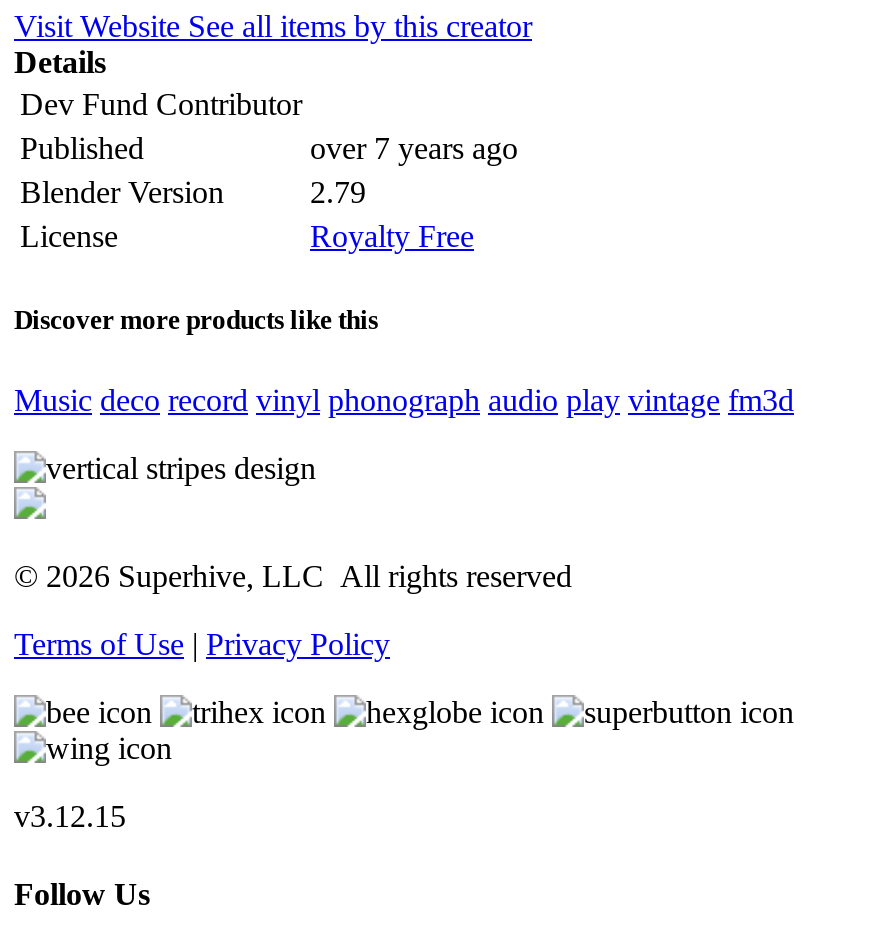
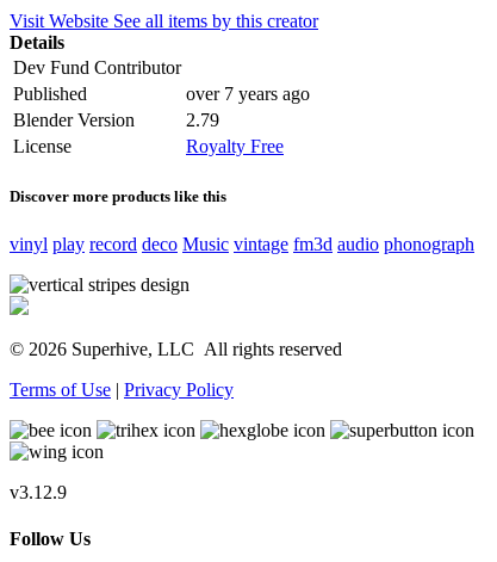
[14,382,794,416] Music deco record vinyl phonograph audio play vintage fm3d -> [10,233,474,254] vinyl play record deco Music vintage fm3d audio phonograph
[14,798,126,832] v3.12.15 -> [10,482,67,502] v3.12.9

